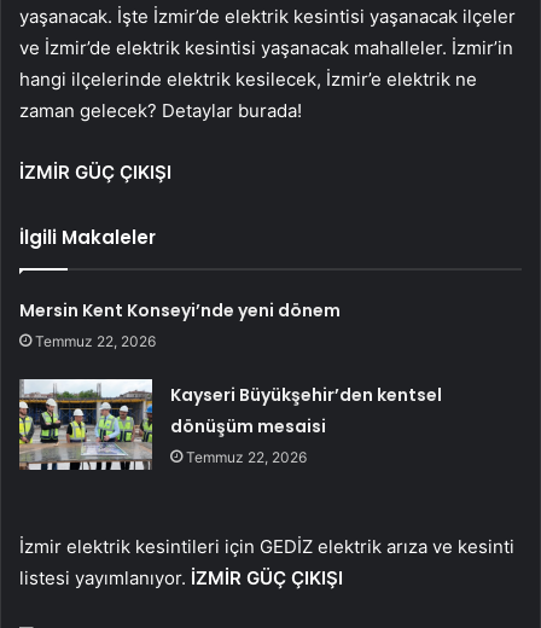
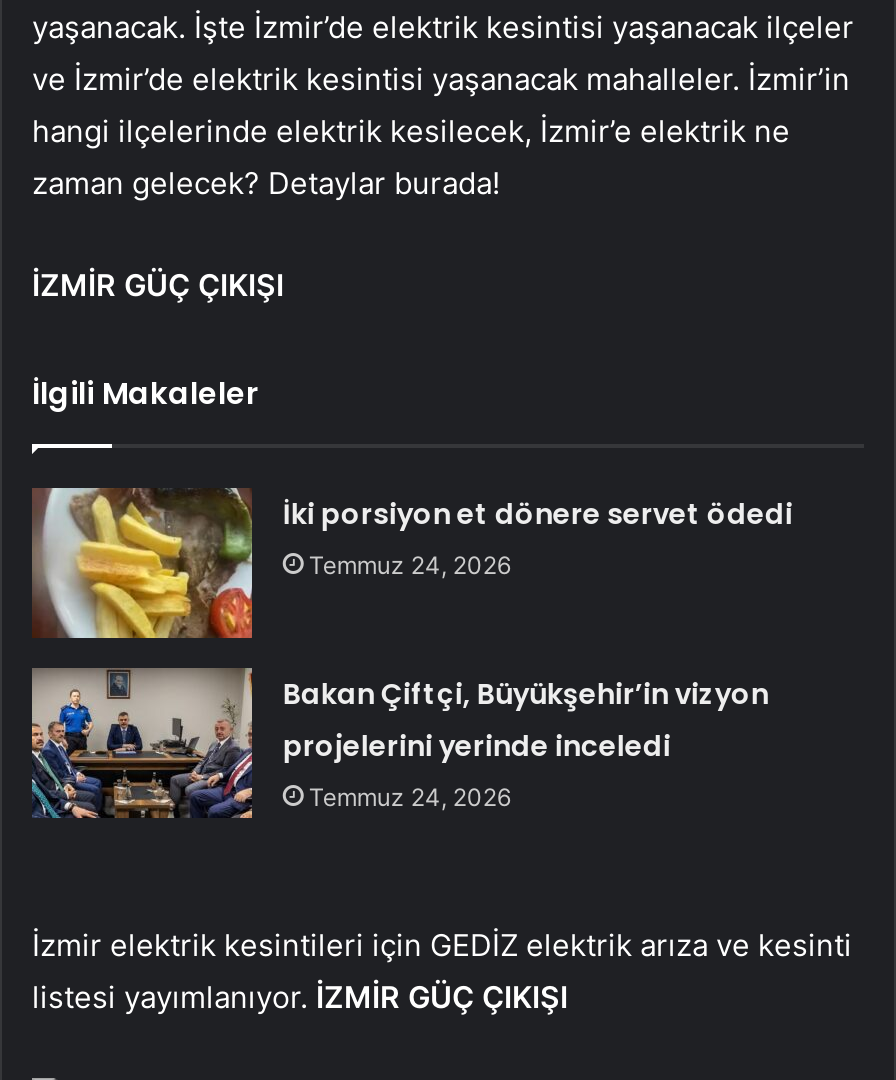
[20,298,341,350] Mersin Kent Konseyi’nde yeni dönem | Temmuz 22, 2026 -> [283,493,793,579] İki porsiyon et dönere servet ödedi | Temmuz 24, 2026
[18,378,442,471] [image] | Kayseri Büyükşehir’den kentsel | dönüşüm mesaisi | Temmuz 22, 2026 -> [30,666,769,820] [image] | Bakan Çiftçi, Büyükşehir’in vizyon | projelerini yerinde inceledi | Temmuz 24, 2026

